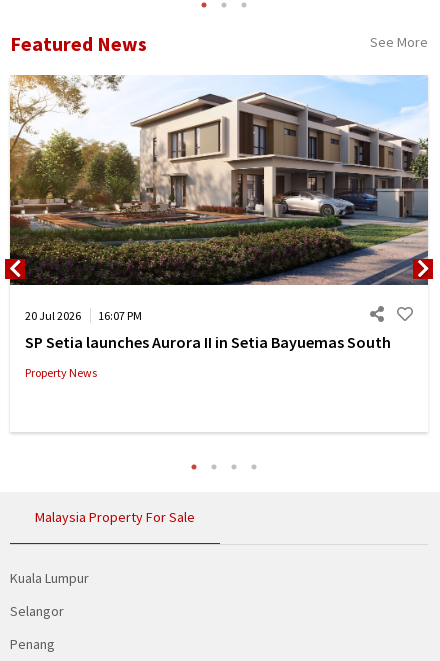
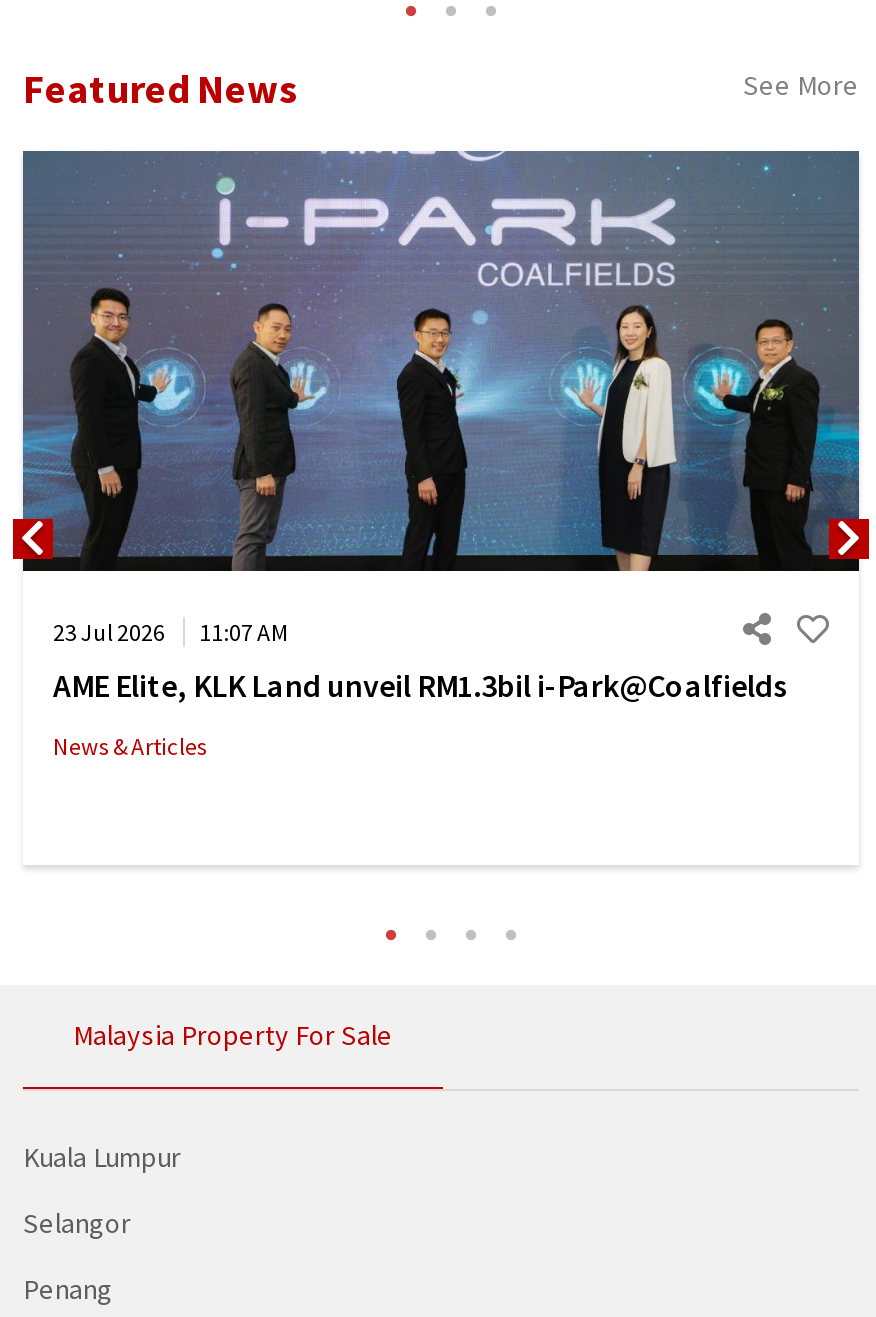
[9,74,429,352] [image] | 20 Jul 2026 | 16:07 PM | SP Setia launches Aurora II in Setia Bayuemas South -> [21,149,861,705] [image] | 23 Jul 2026 | 11:07 AM | AME Elite, KLK Land unveil RM1.3bil i-Park@Coalfields
[25,365,97,380] Property News -> [53,731,207,761] News & Articles

